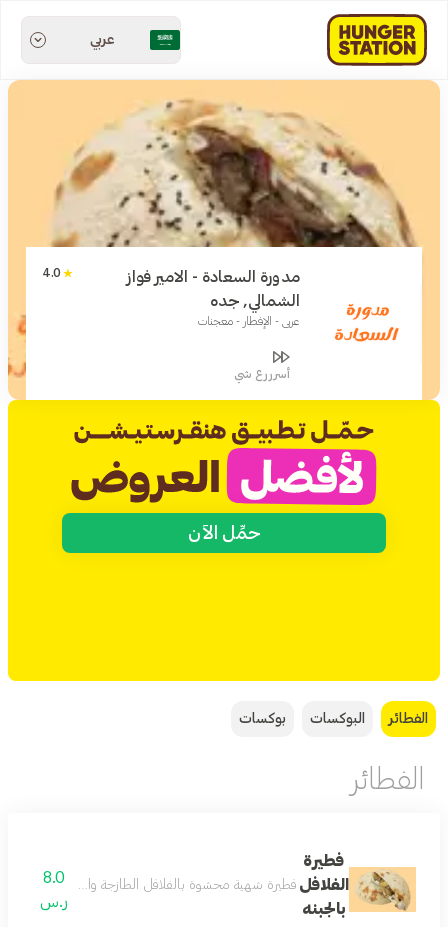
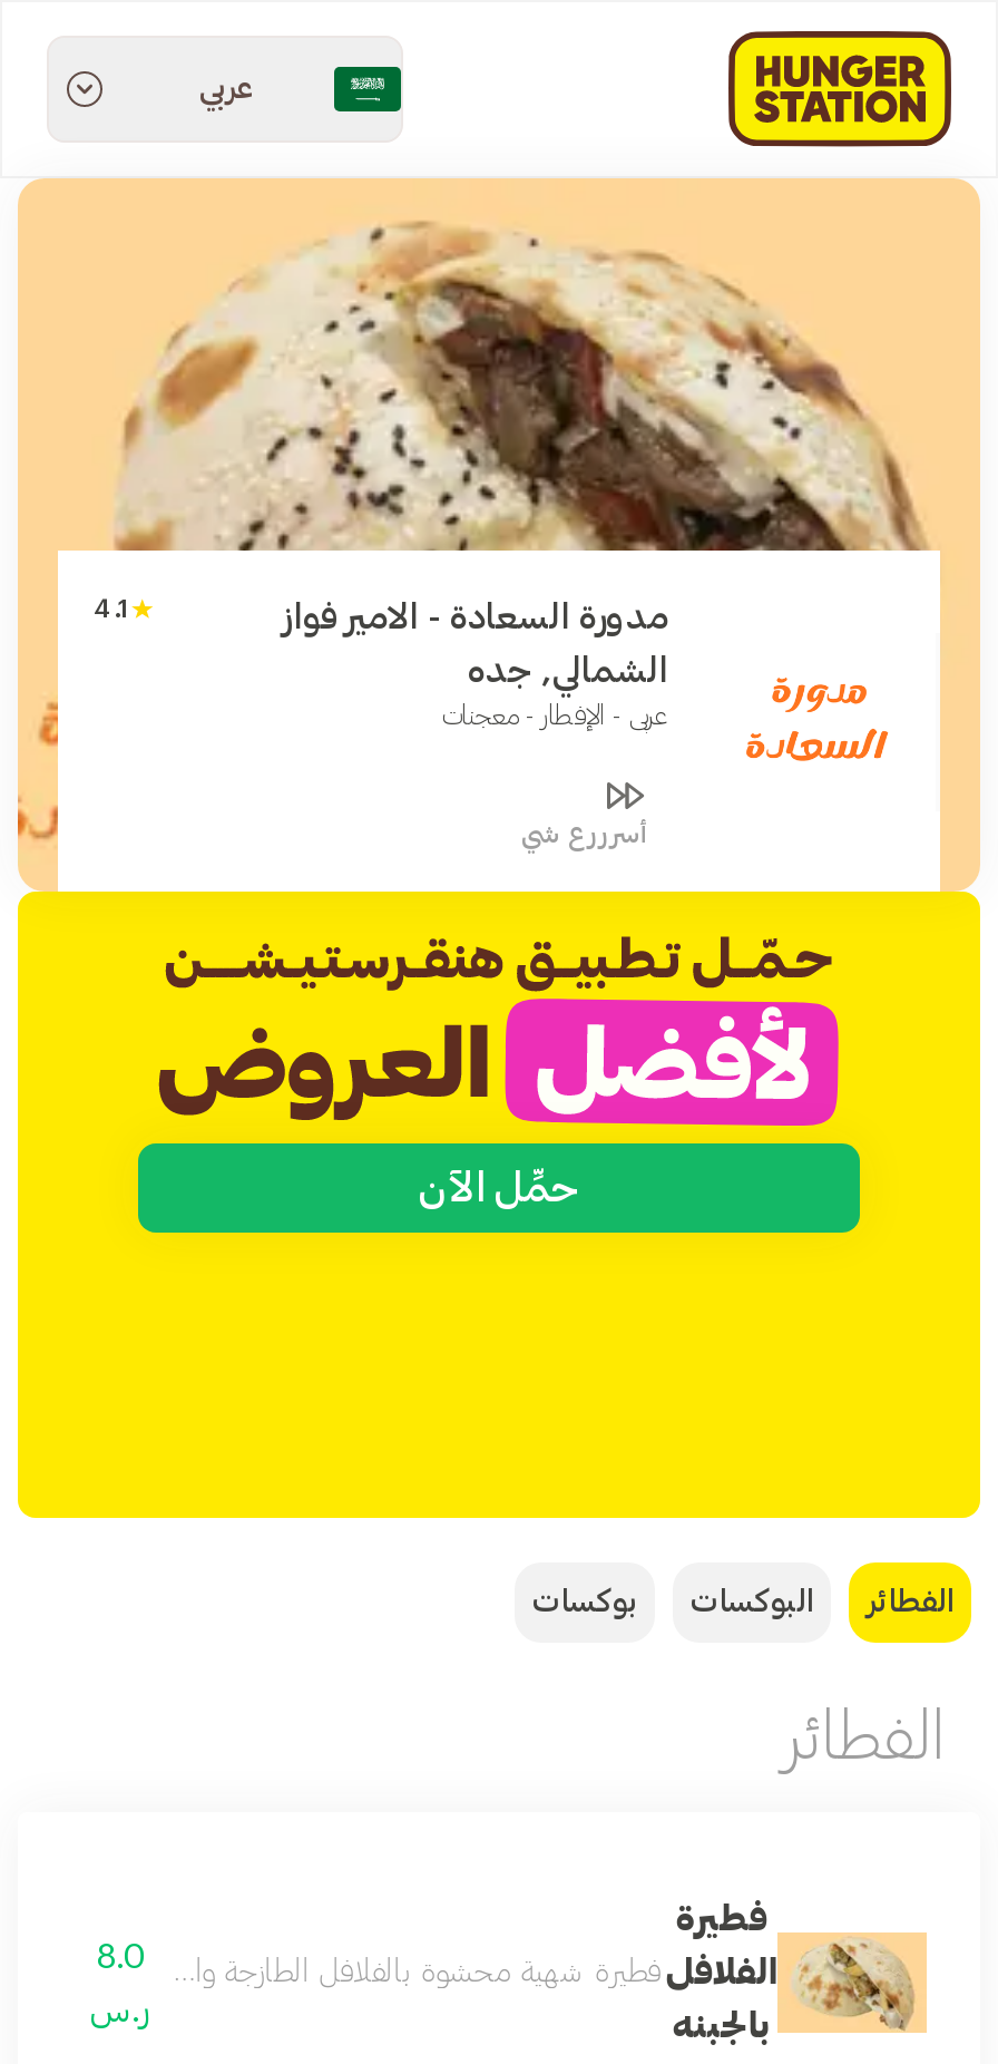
[42,267,61,279] 4.0 -> [94,595,127,622] 4.1

